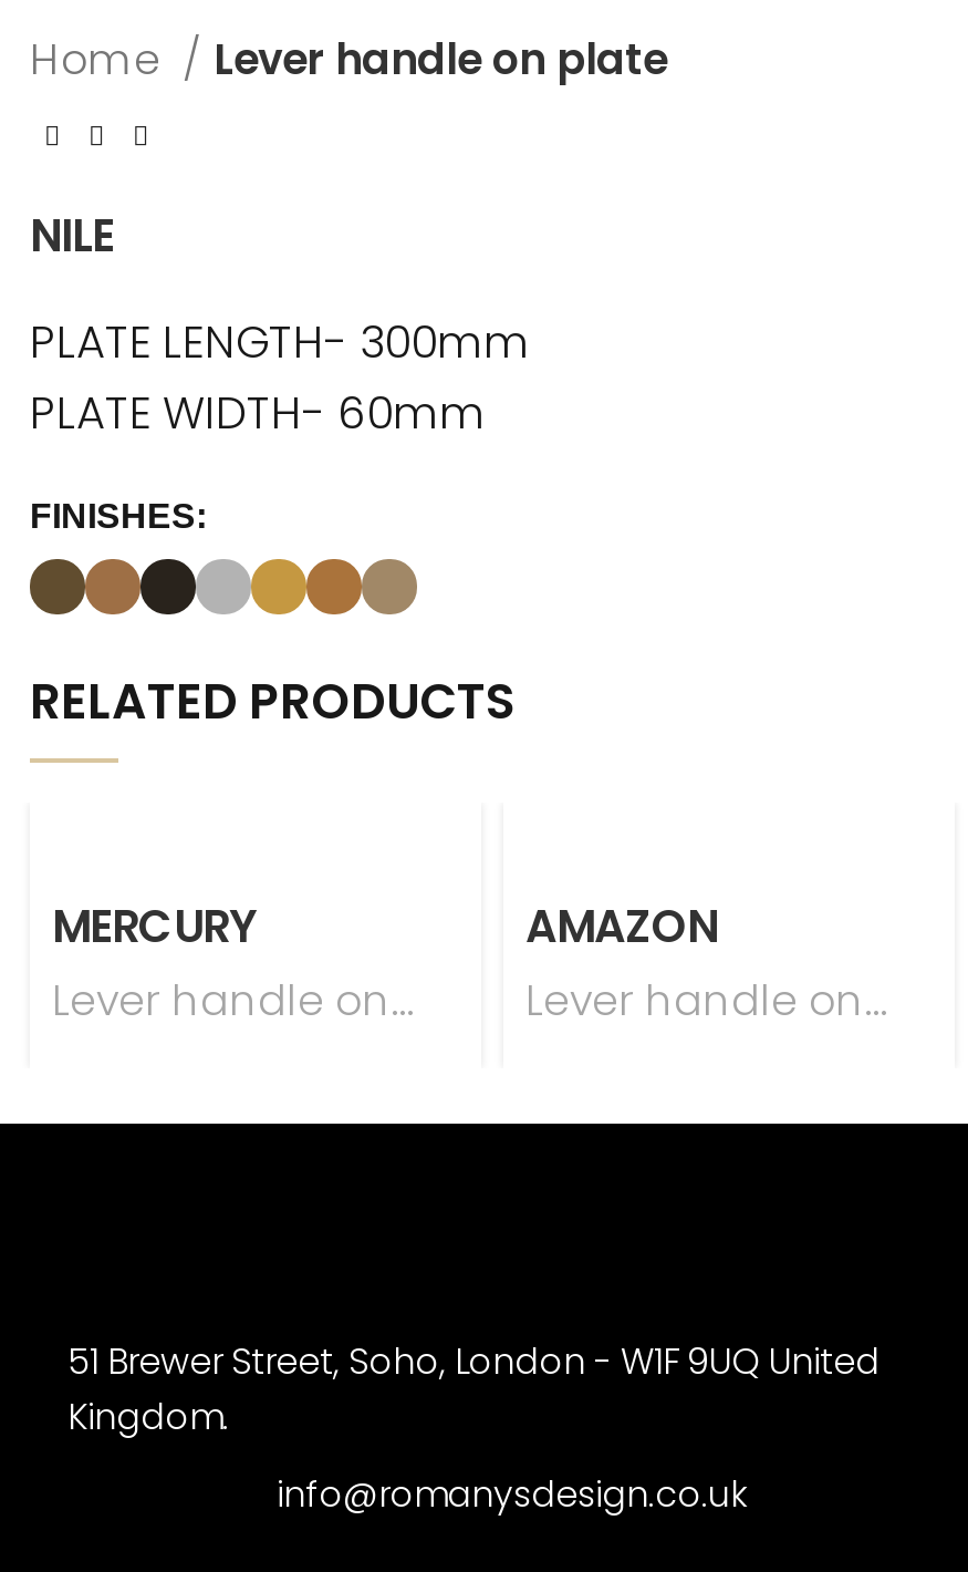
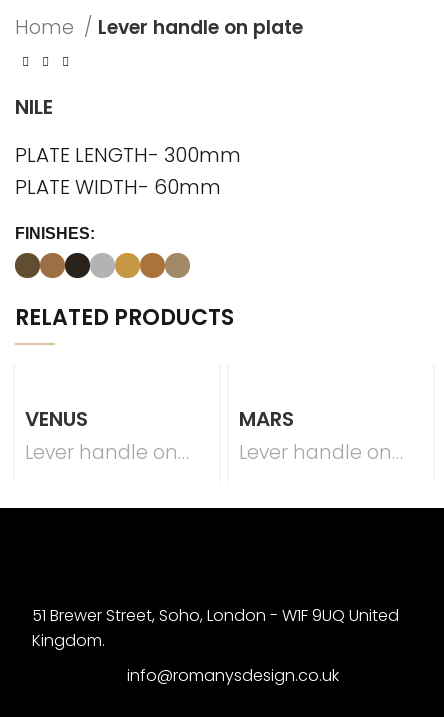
[52,896,258,958] MERCURY -> [25,405,88,433] VENUS
[525,896,718,958] AMAZON -> [239,405,294,433] MARS

